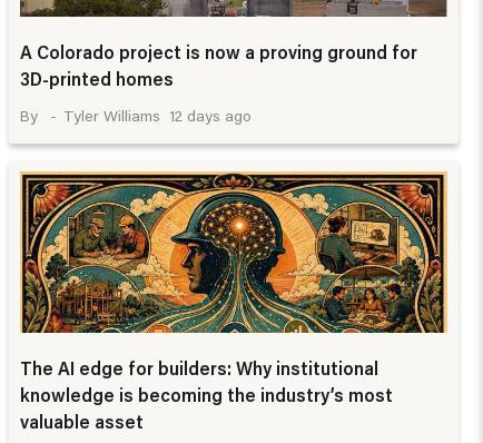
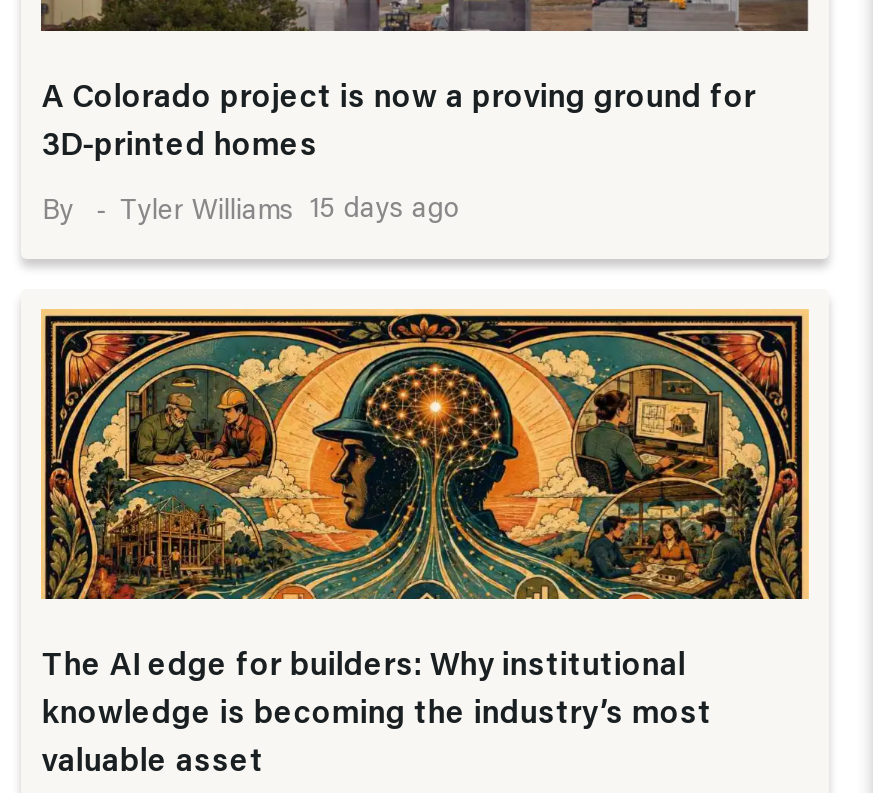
[64,105,252,126] Tyler Williams 12 days ago -> [120,188,460,227] Tyler Williams 15 days ago

